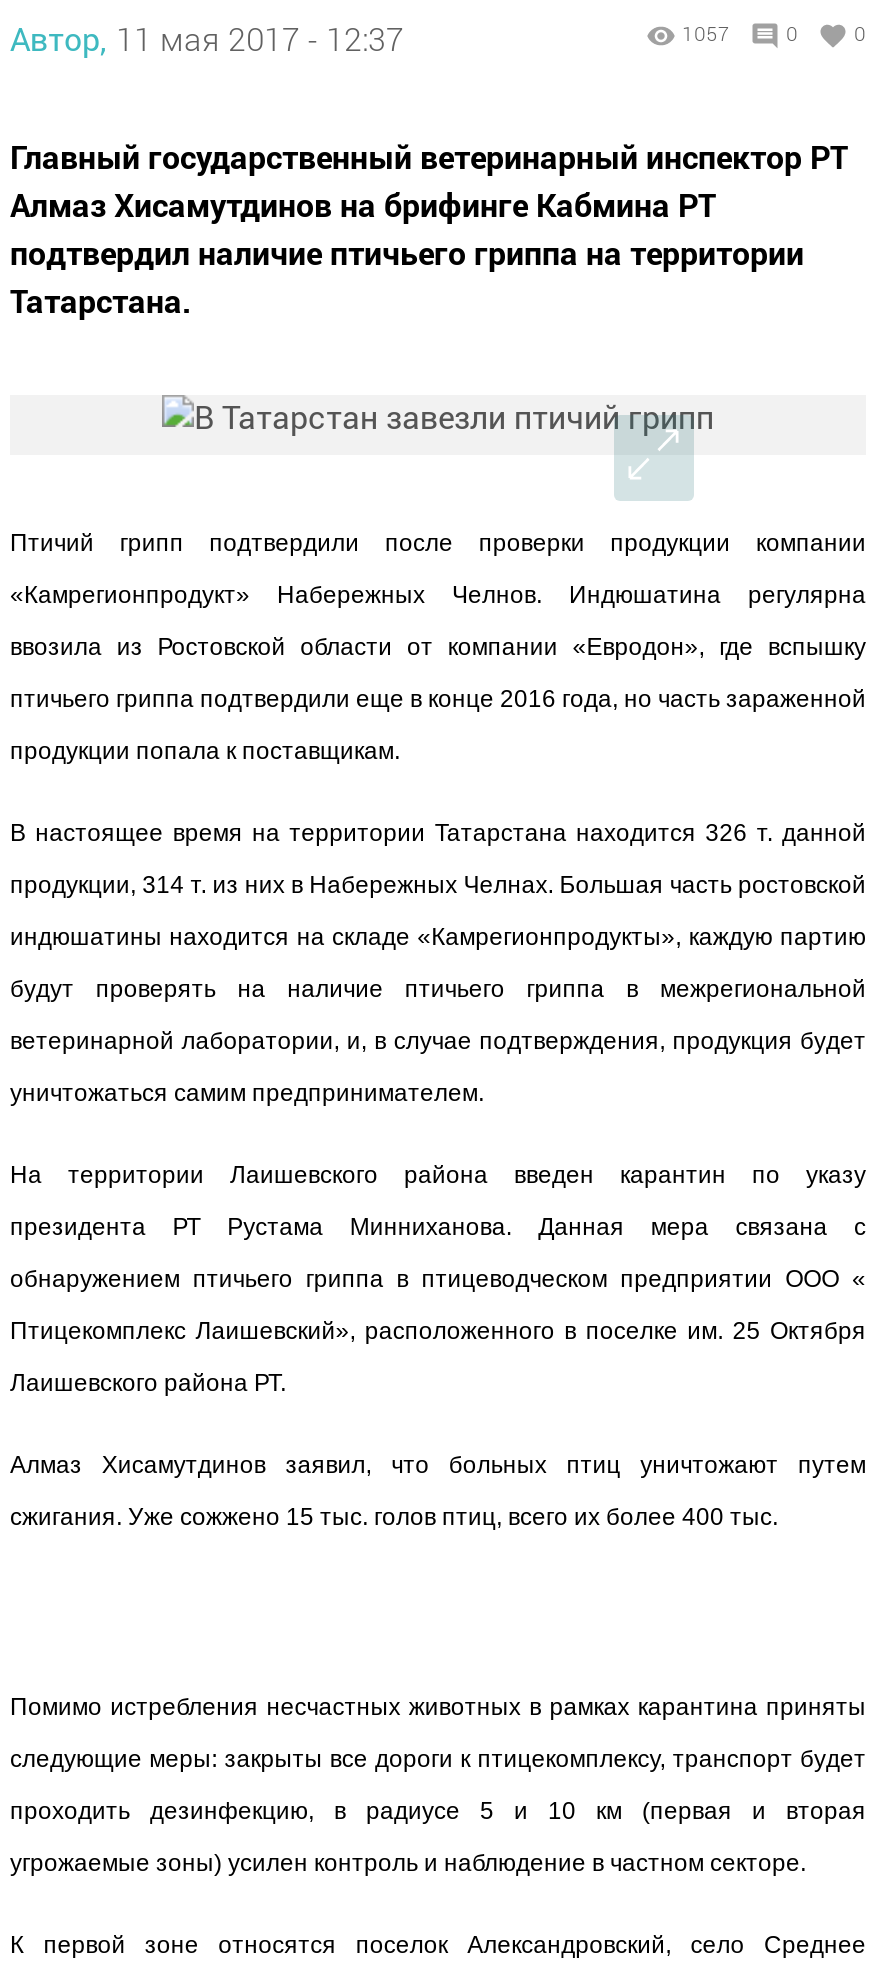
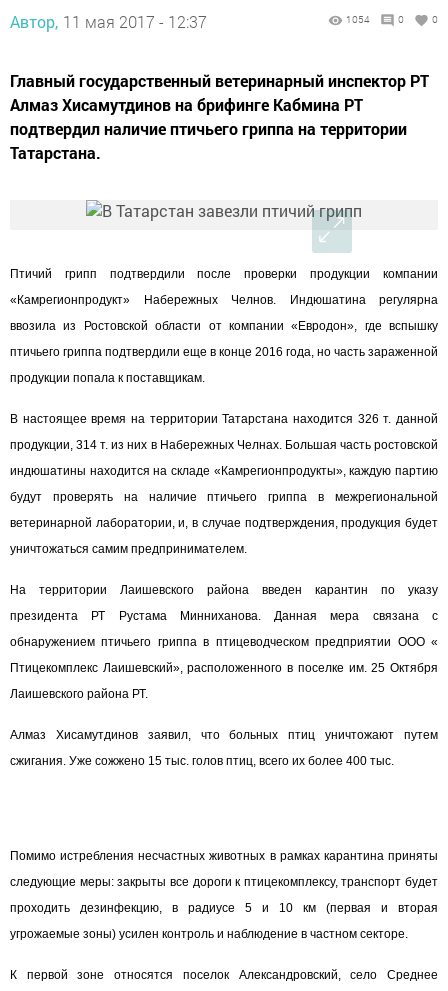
[682,22,730,48] 1057 -> [346,13,370,26] 1054

